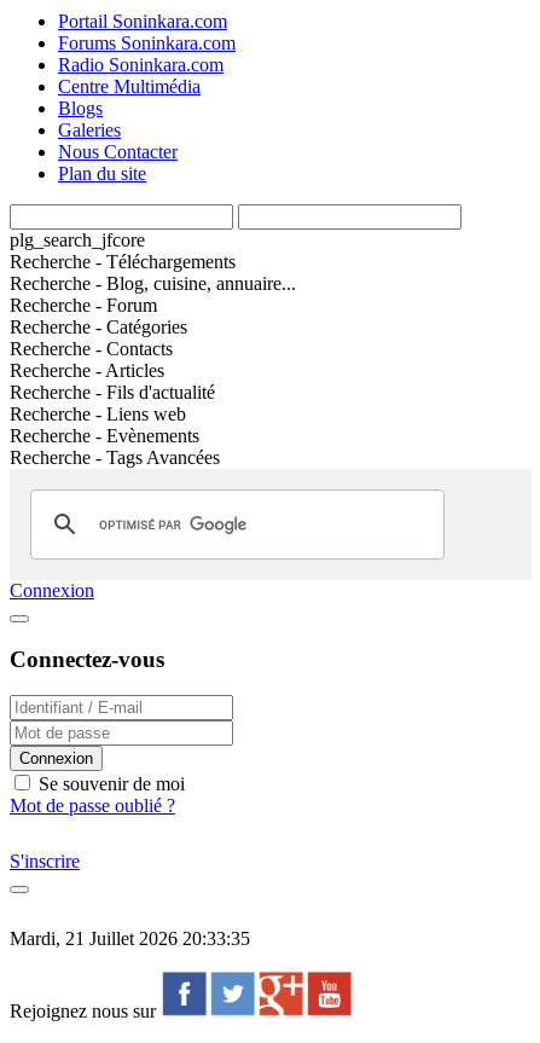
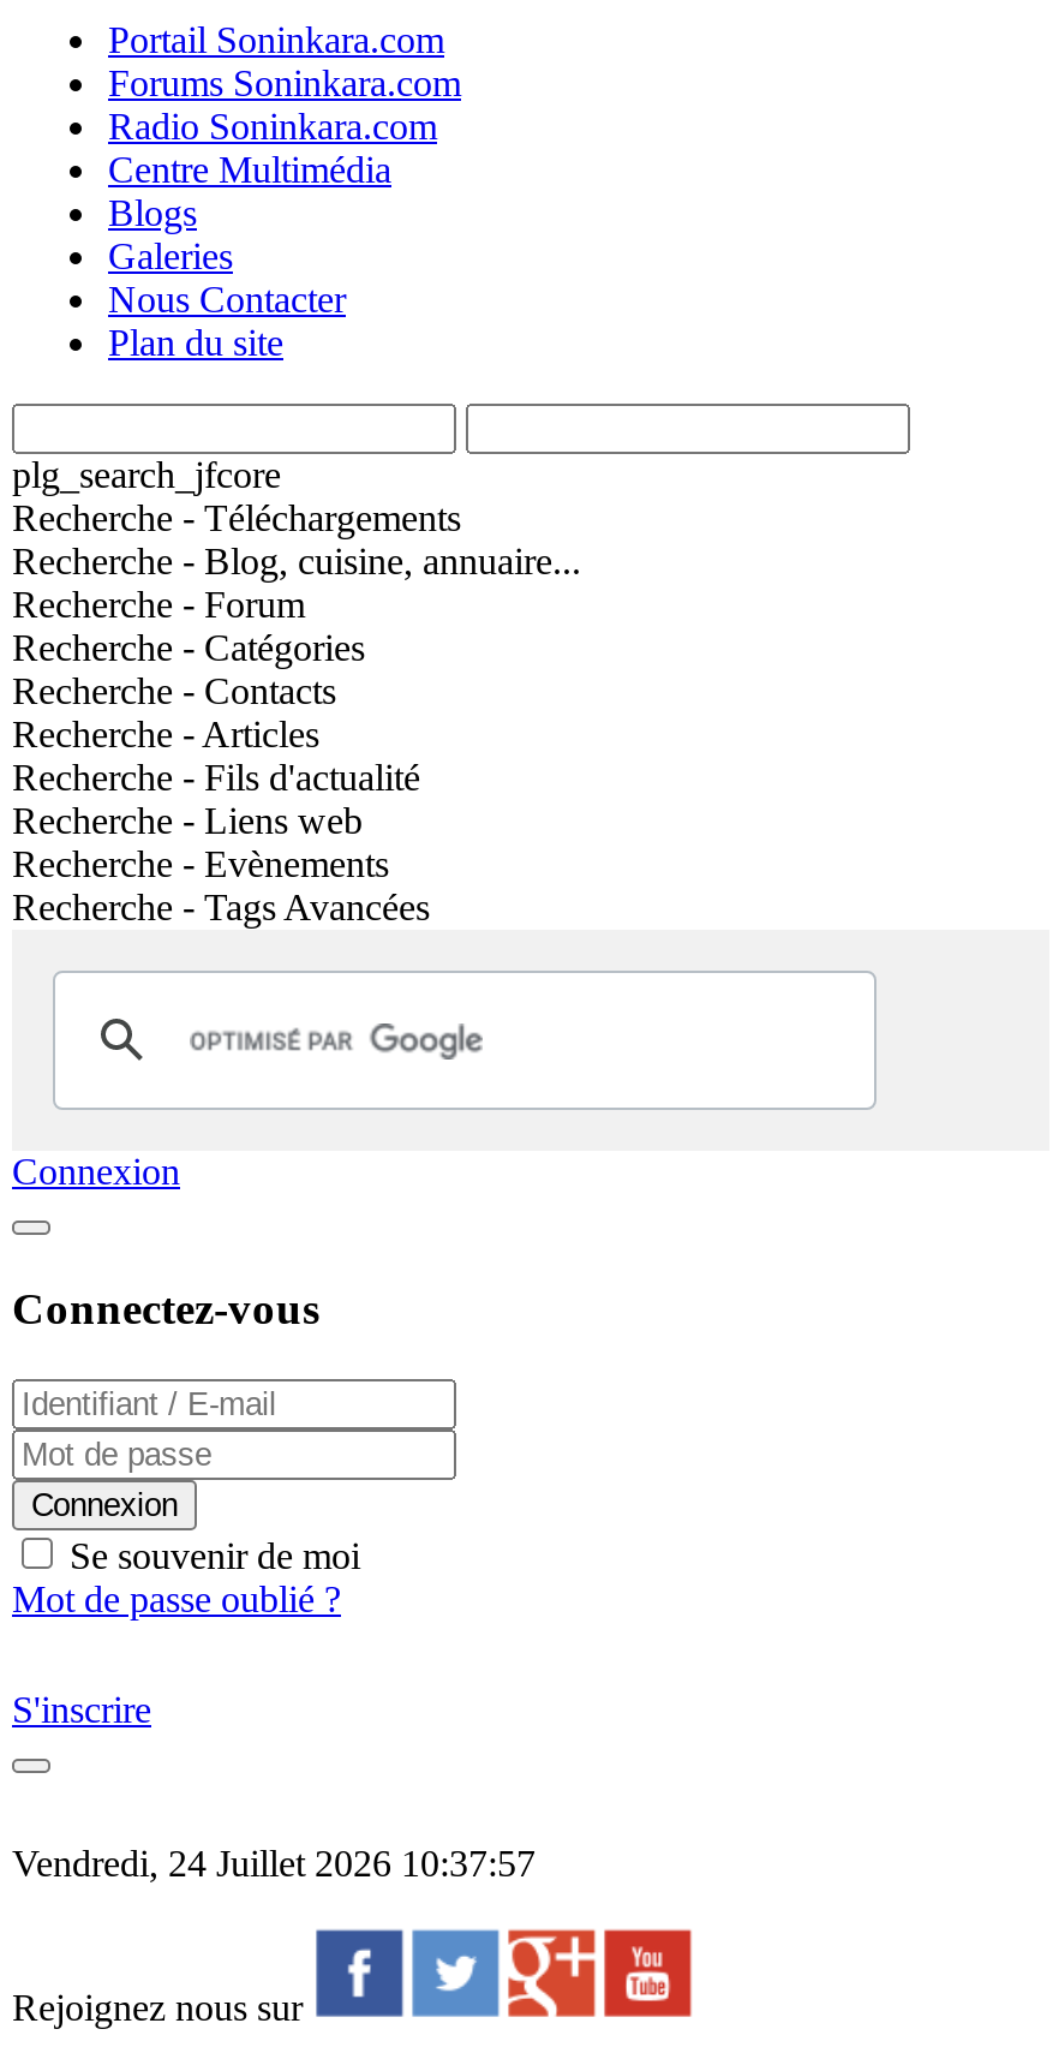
[10,929,250,949] Mardi, 21 Juillet 2026 20:33:35 -> [12,1844,536,1885] Vendredi, 24 Juillet 2026 10:37:57

